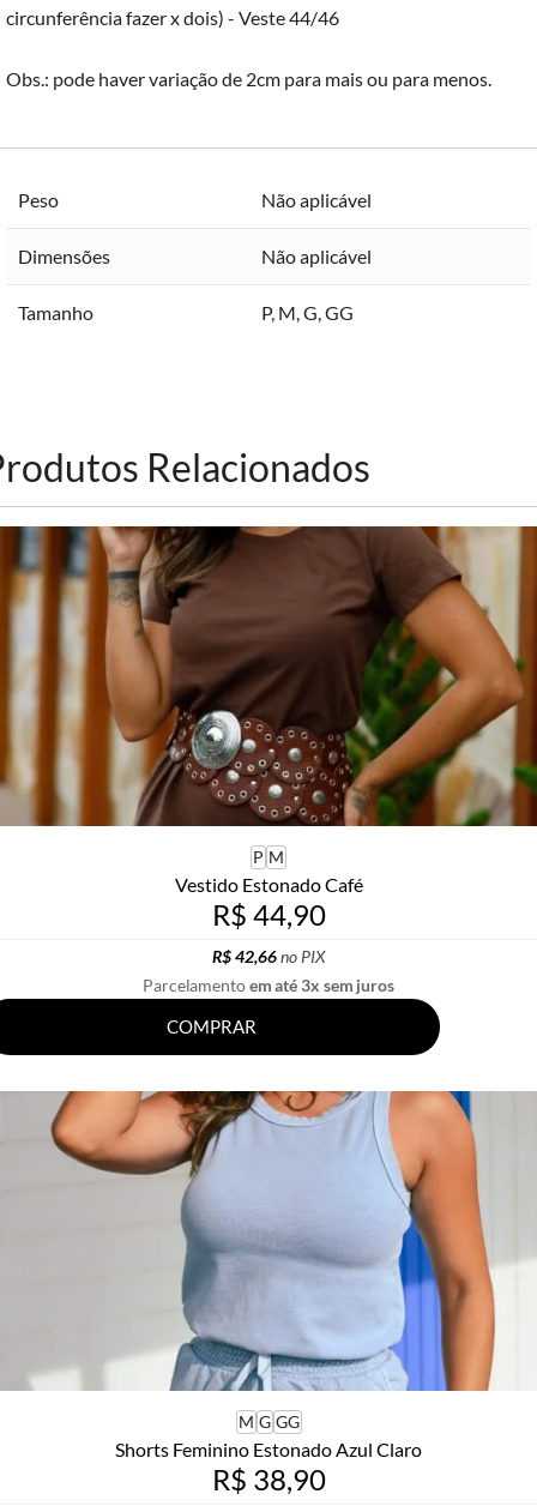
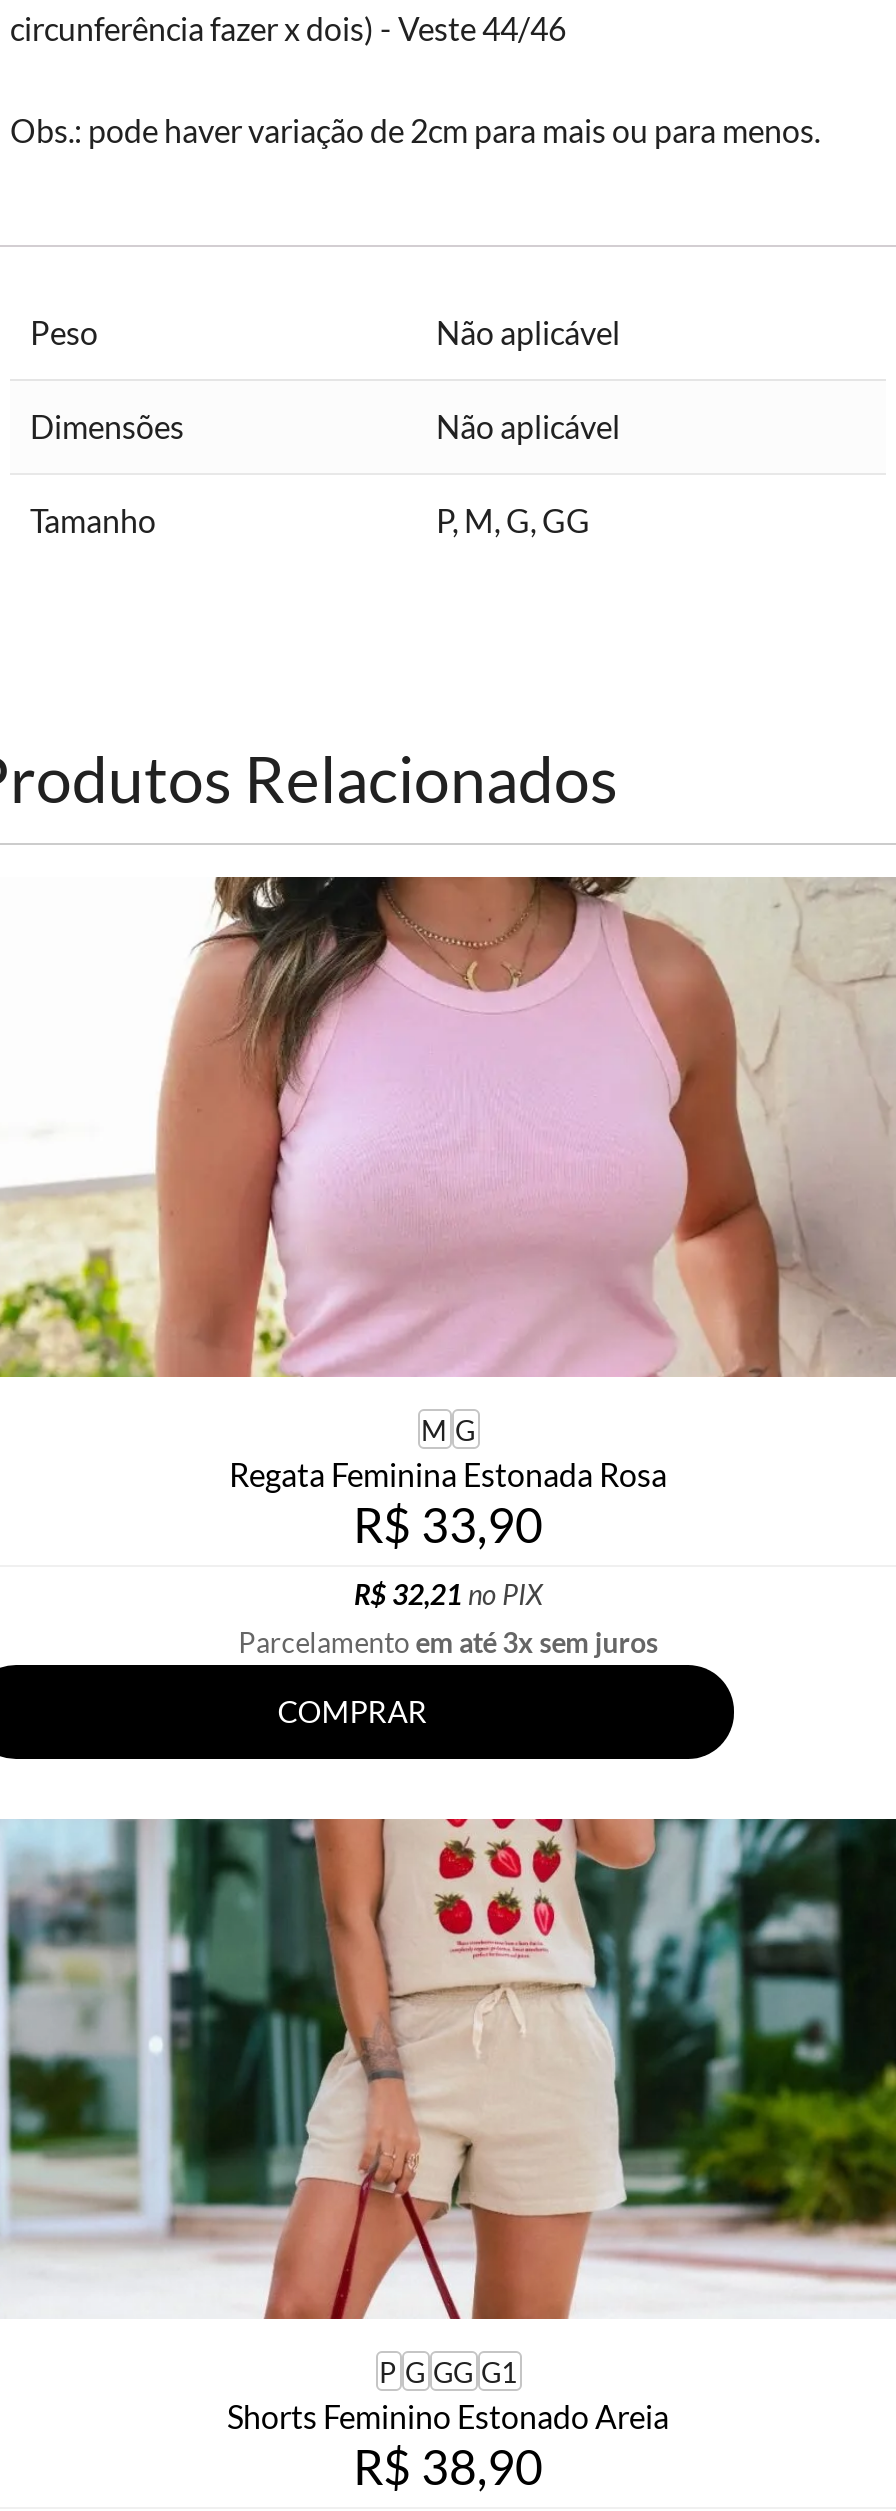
[4,525,533,966] [image] | P M | Vestido Estonado Café | R$ 44,90 | R$ 42,66 no PIX -> [6,876,890,1611] [image] | M G | Regata Feminina Estonada Rosa | R$ 33,90 | R$ 32,21 no PIX
[4,1090,533,1460] [image] | M G GG | Shorts Feminino Estonado Azul Claro -> [6,1816,890,2435] [image] | P G GG G1 | Shorts Feminino Estonado Areia

